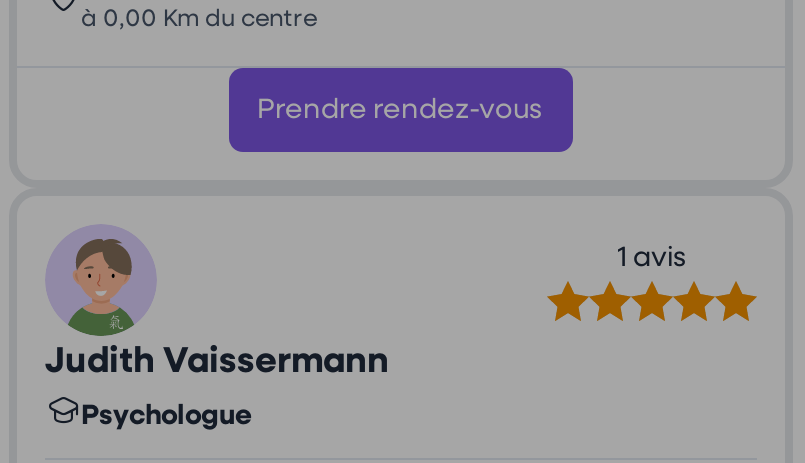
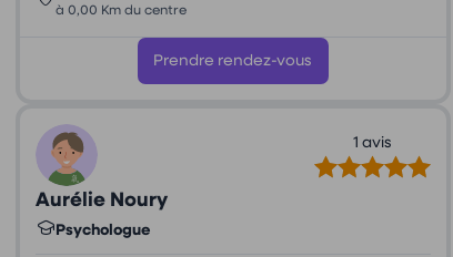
[45,345,389,381] Judith Vaissermann -> [36,191,168,211] Aurélie Noury

